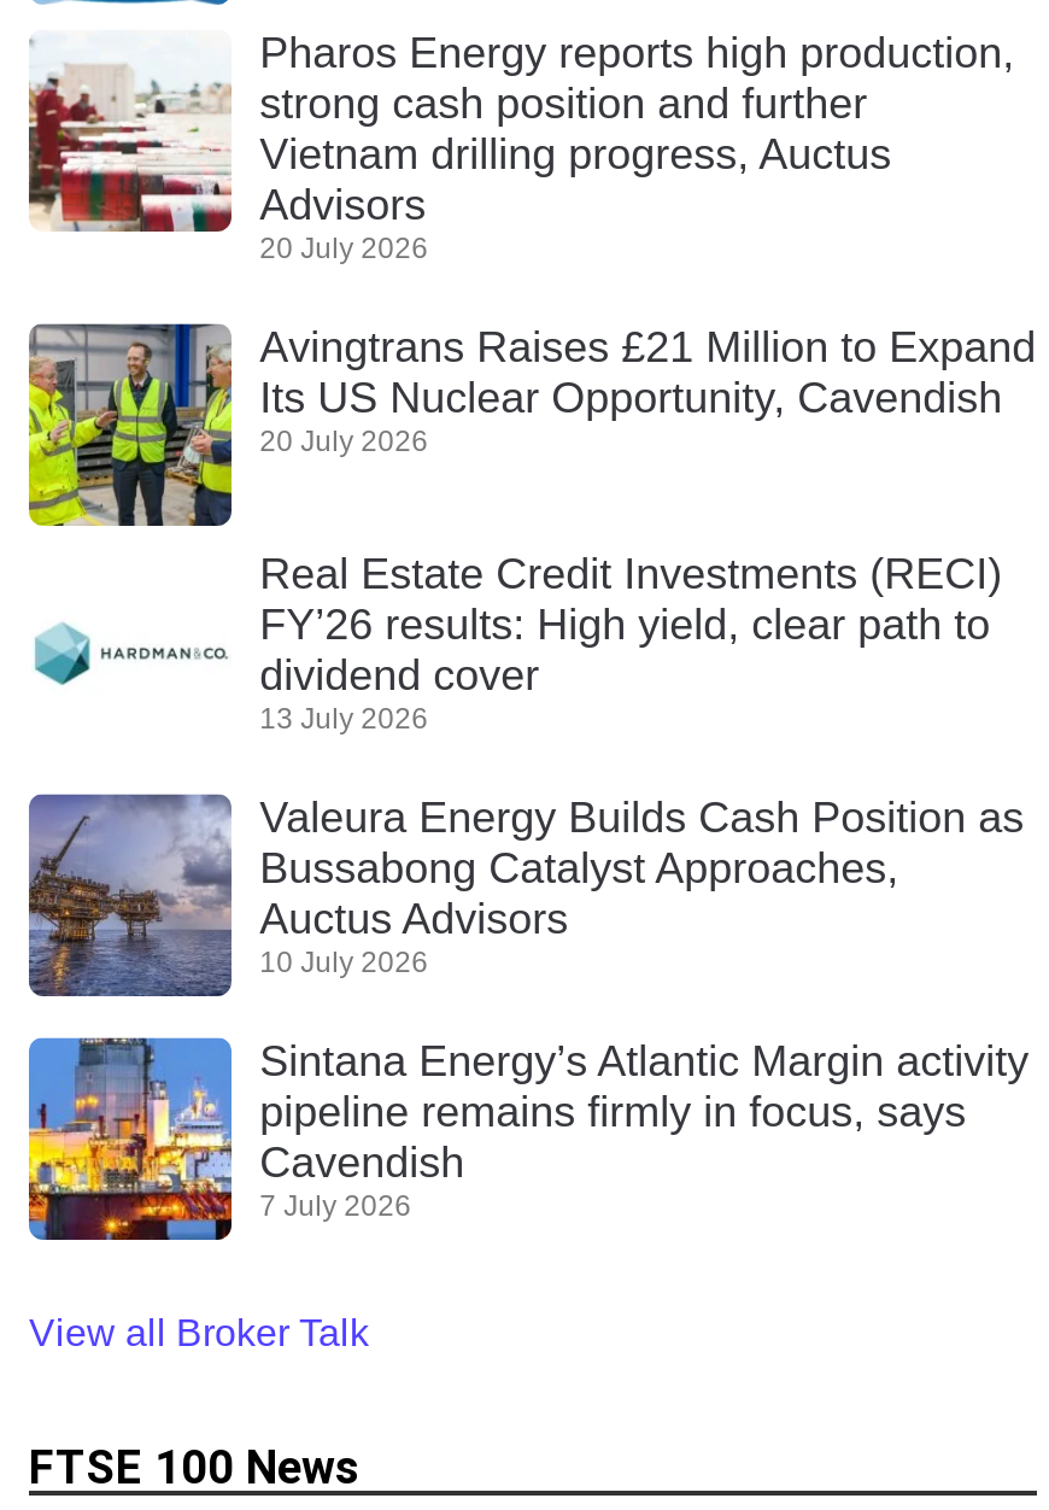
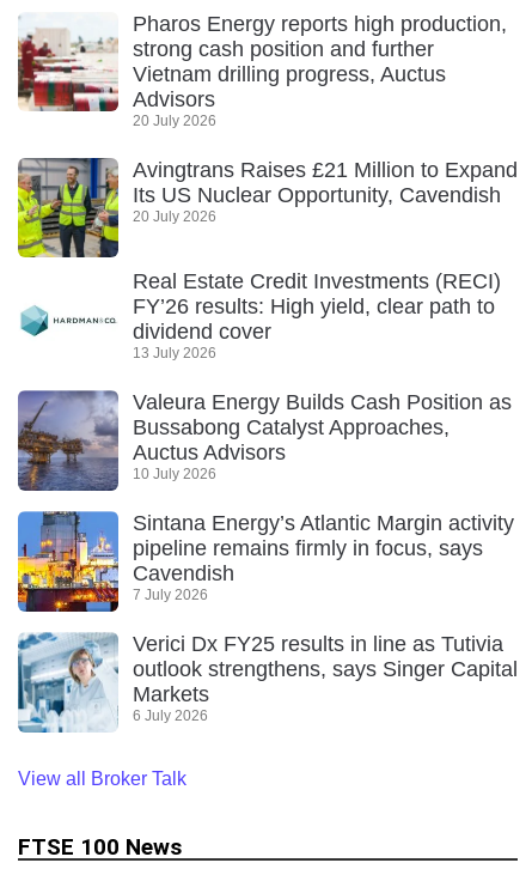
none -> [17,632,517,734] [image] | Verici Dx FY25 results in line as Tutivia | outlook strengthens, says Singer Capital | Markets | 6 July 2026

